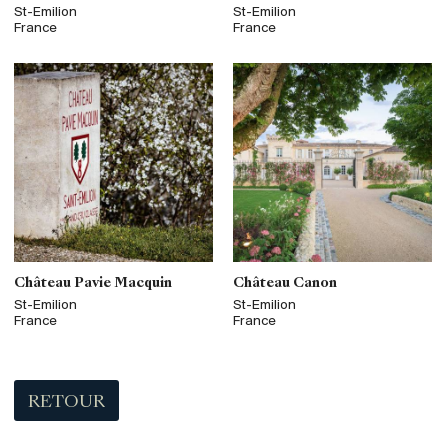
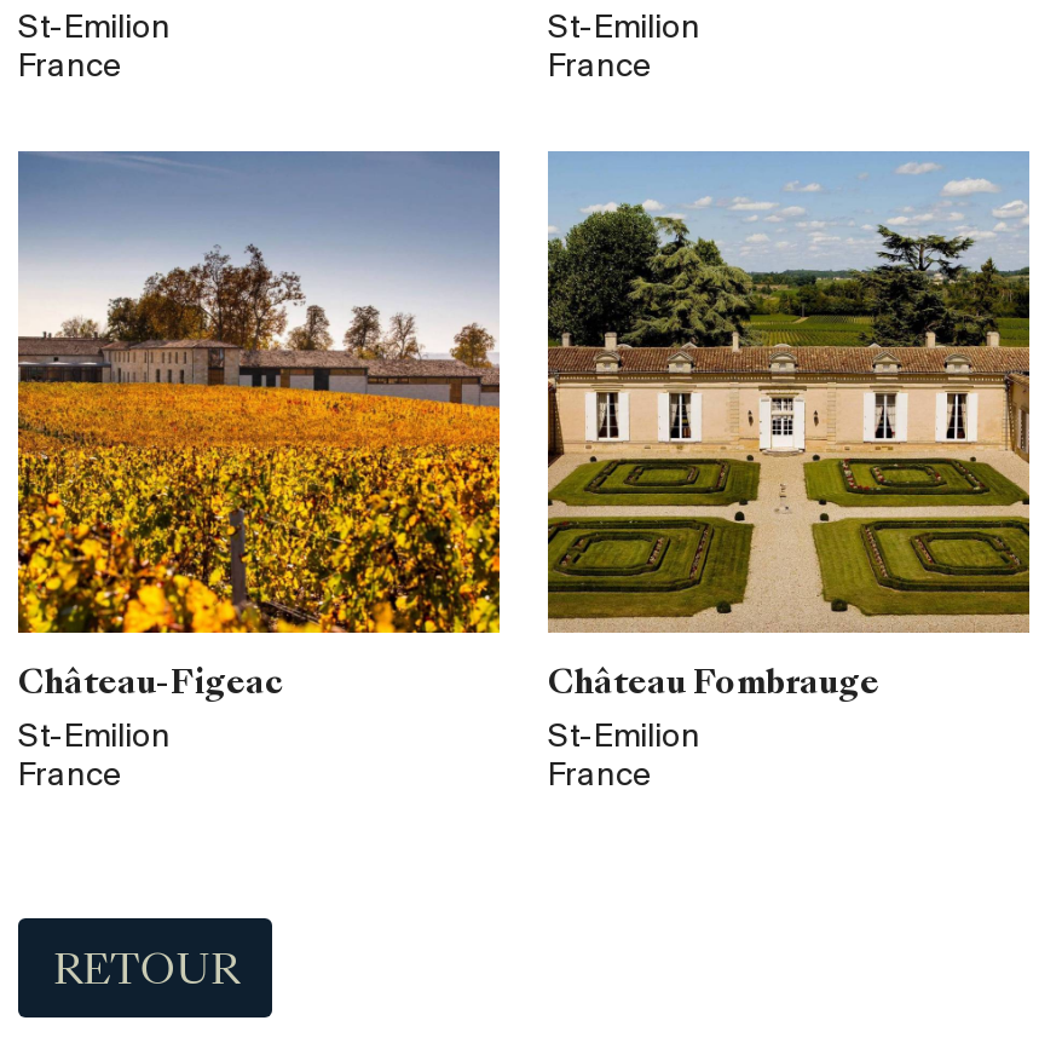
[13,62,214,290] [image] | Château Pavie Macquin -> [16,149,502,701] [image] | Château-Figeac
[232,62,433,290] [image] | Château Canon -> [546,151,1032,701] [image] | Château Fombrauge

